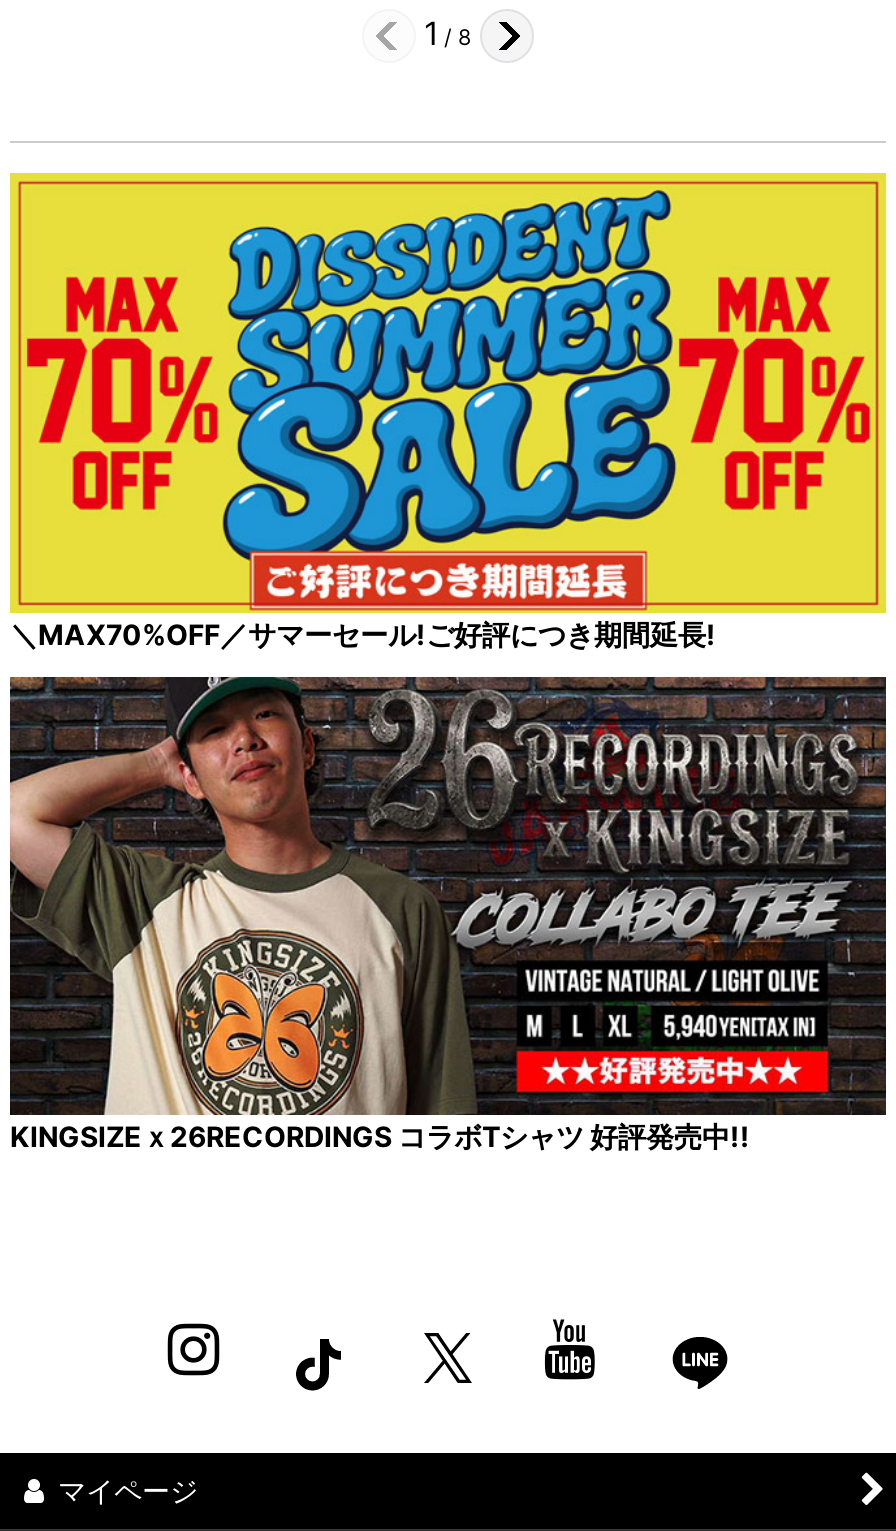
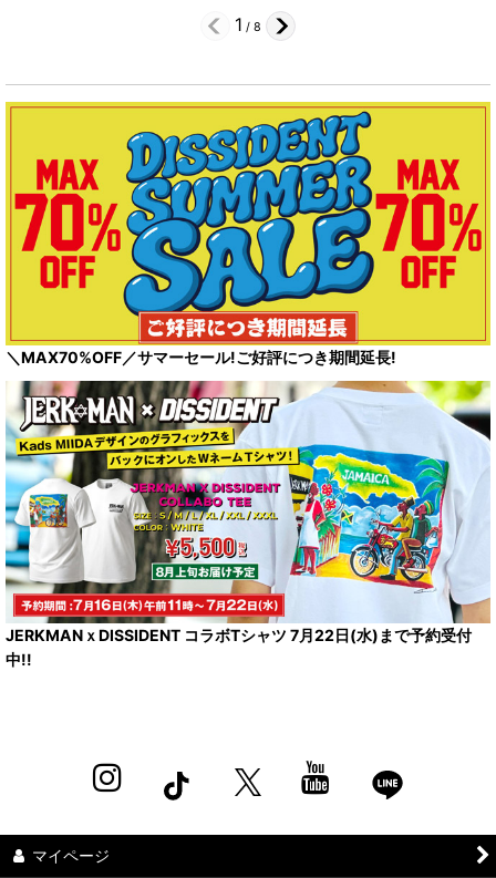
[8,675,888,1153] [image] | KINGSIZEｘ26RECORDINGS コラボTシャツ 好評発売中!! -> [4,380,490,669] [image] | JERKMANｘDISSIDENT コラボTシャツ 7月22日(水)まで予約受付 | 中!!

